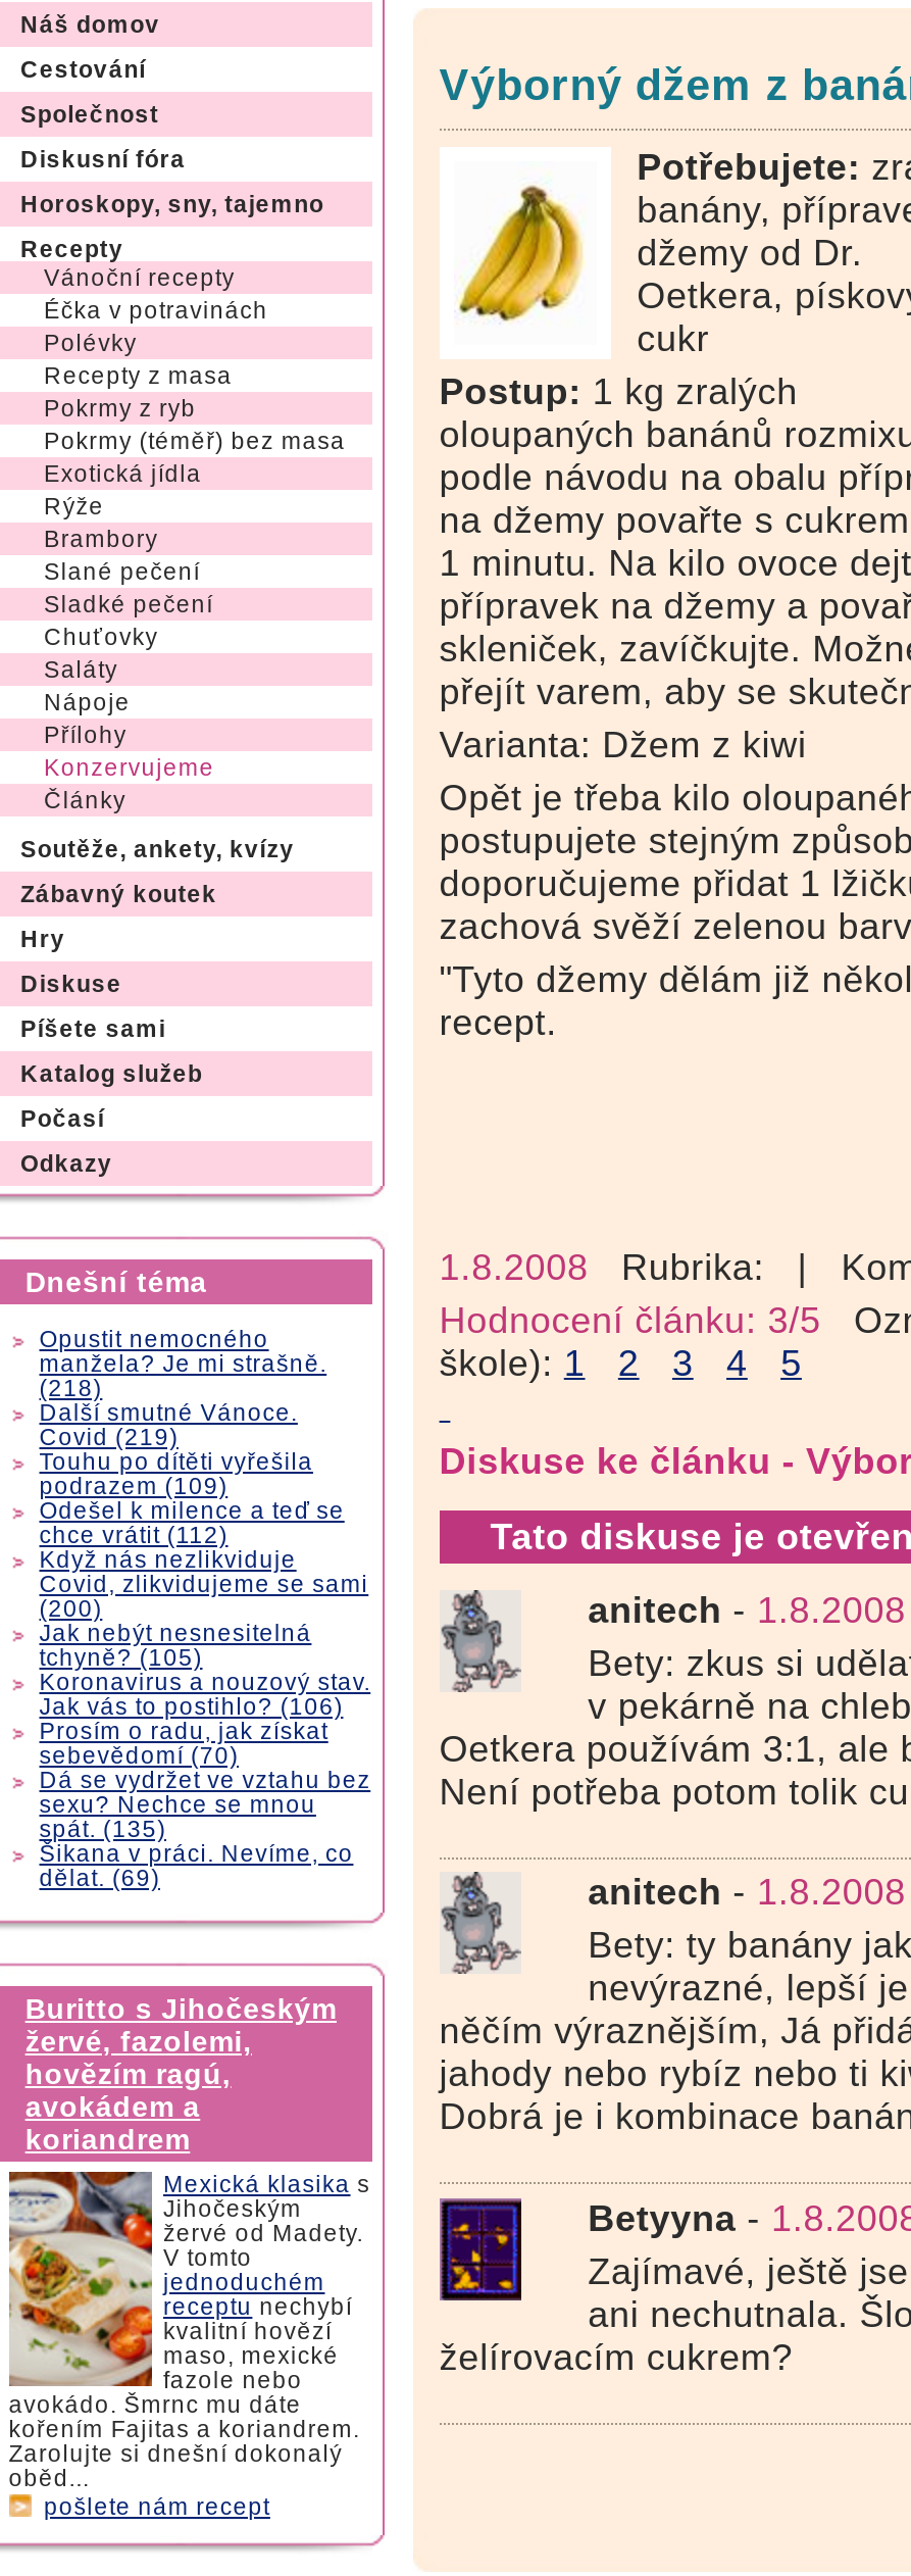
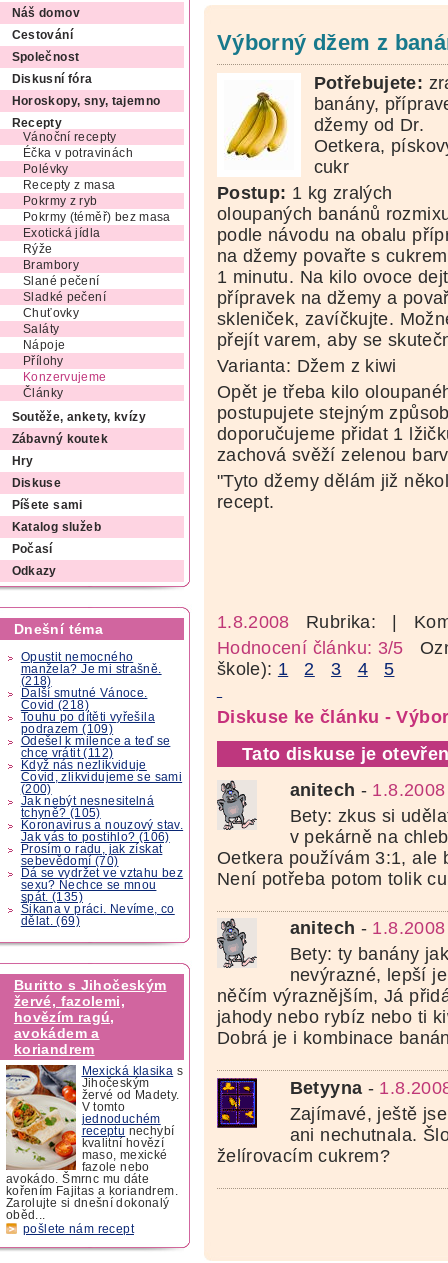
[39,1424,179,1448] Covid (219) -> [21,699,89,711] Covid (218)
[440,2198,517,2294] [image] -> [217,1078,255,1126] [image]

